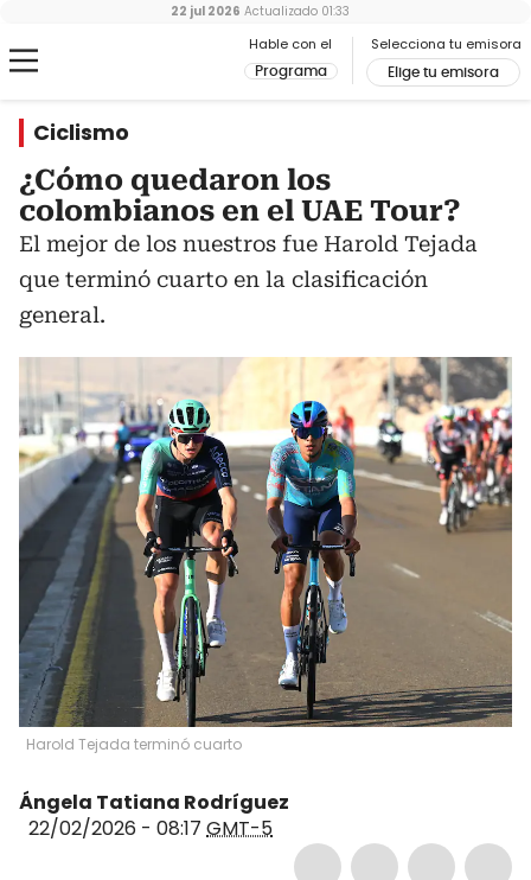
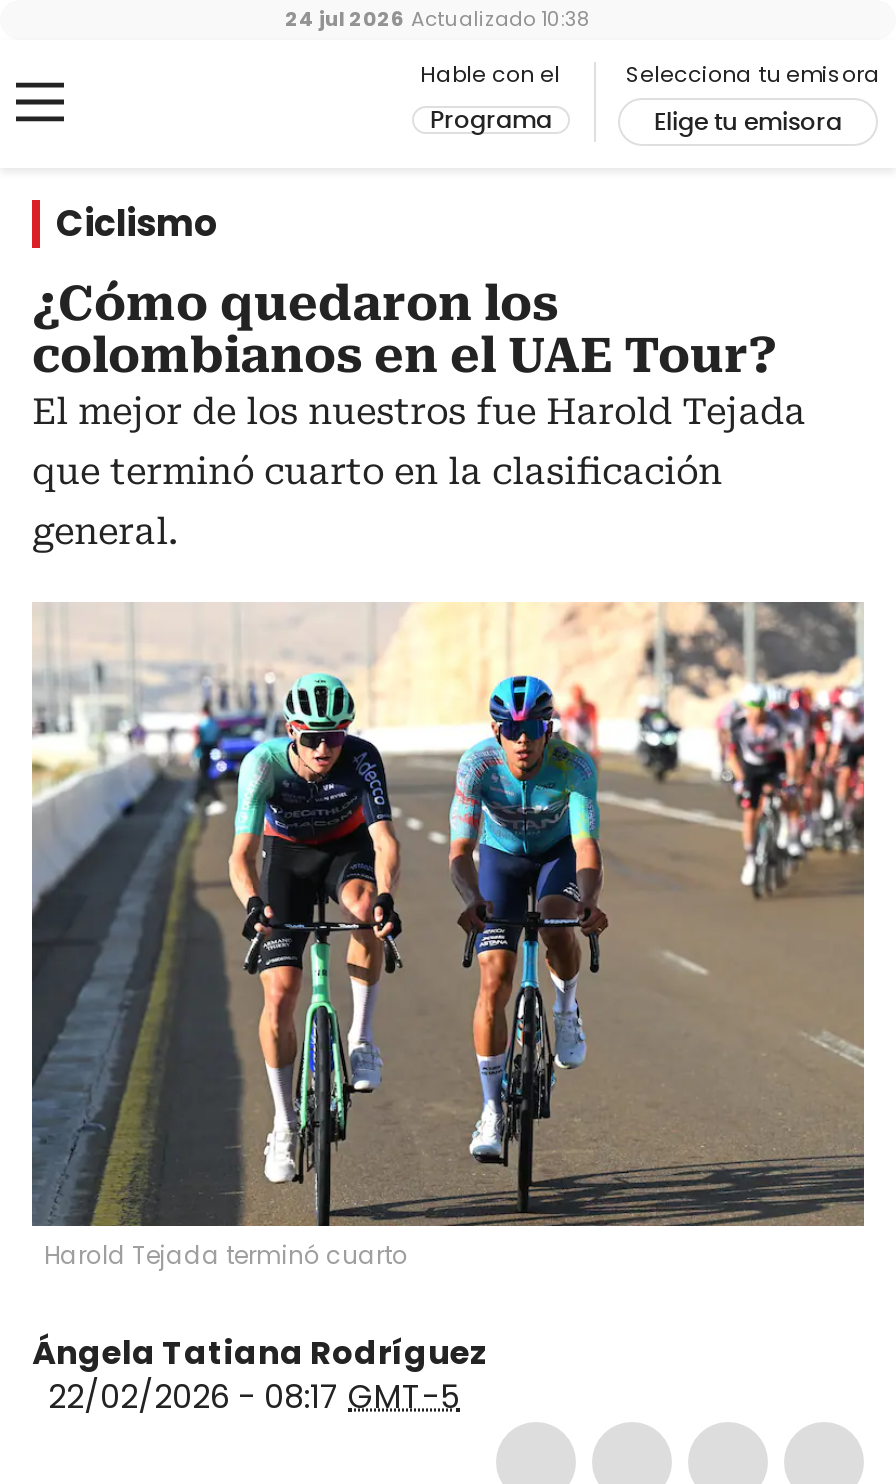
[170,2,349,20] 22 jul 2026 Actualizado 01:33 -> [285,4,591,34] 24 jul 2026 Actualizado 10:38

